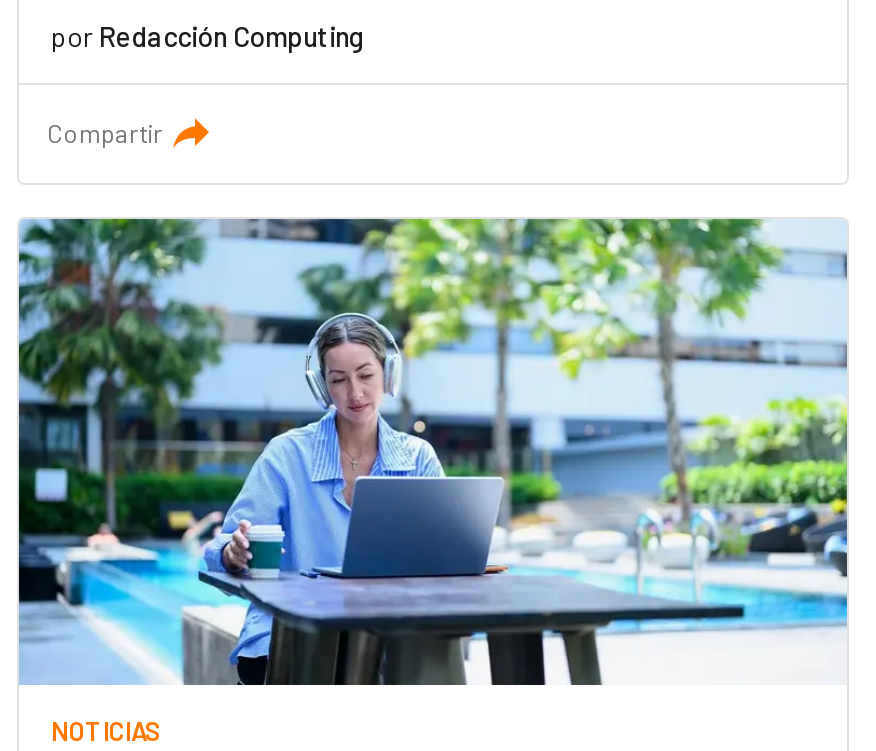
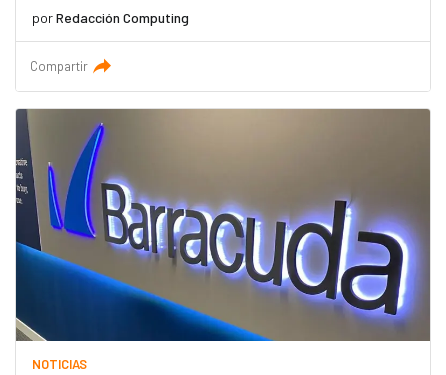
[17,217,849,687] [image] -> [15,108,431,342] [image]

